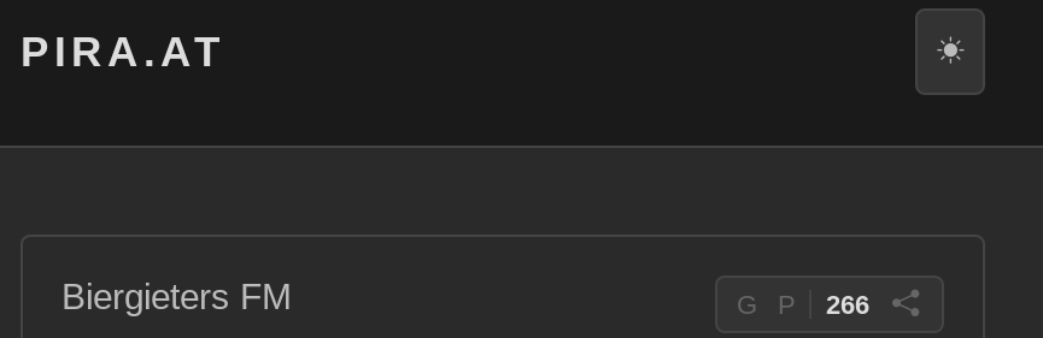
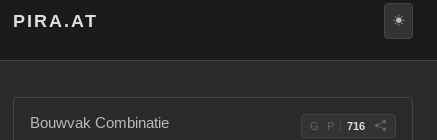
[61,275,293,316] Biergieters FM -> [30,114,169,131] Bouwvak Combinatie
[737,290,869,319] G P 266 -> [310,120,365,132] G P 716

